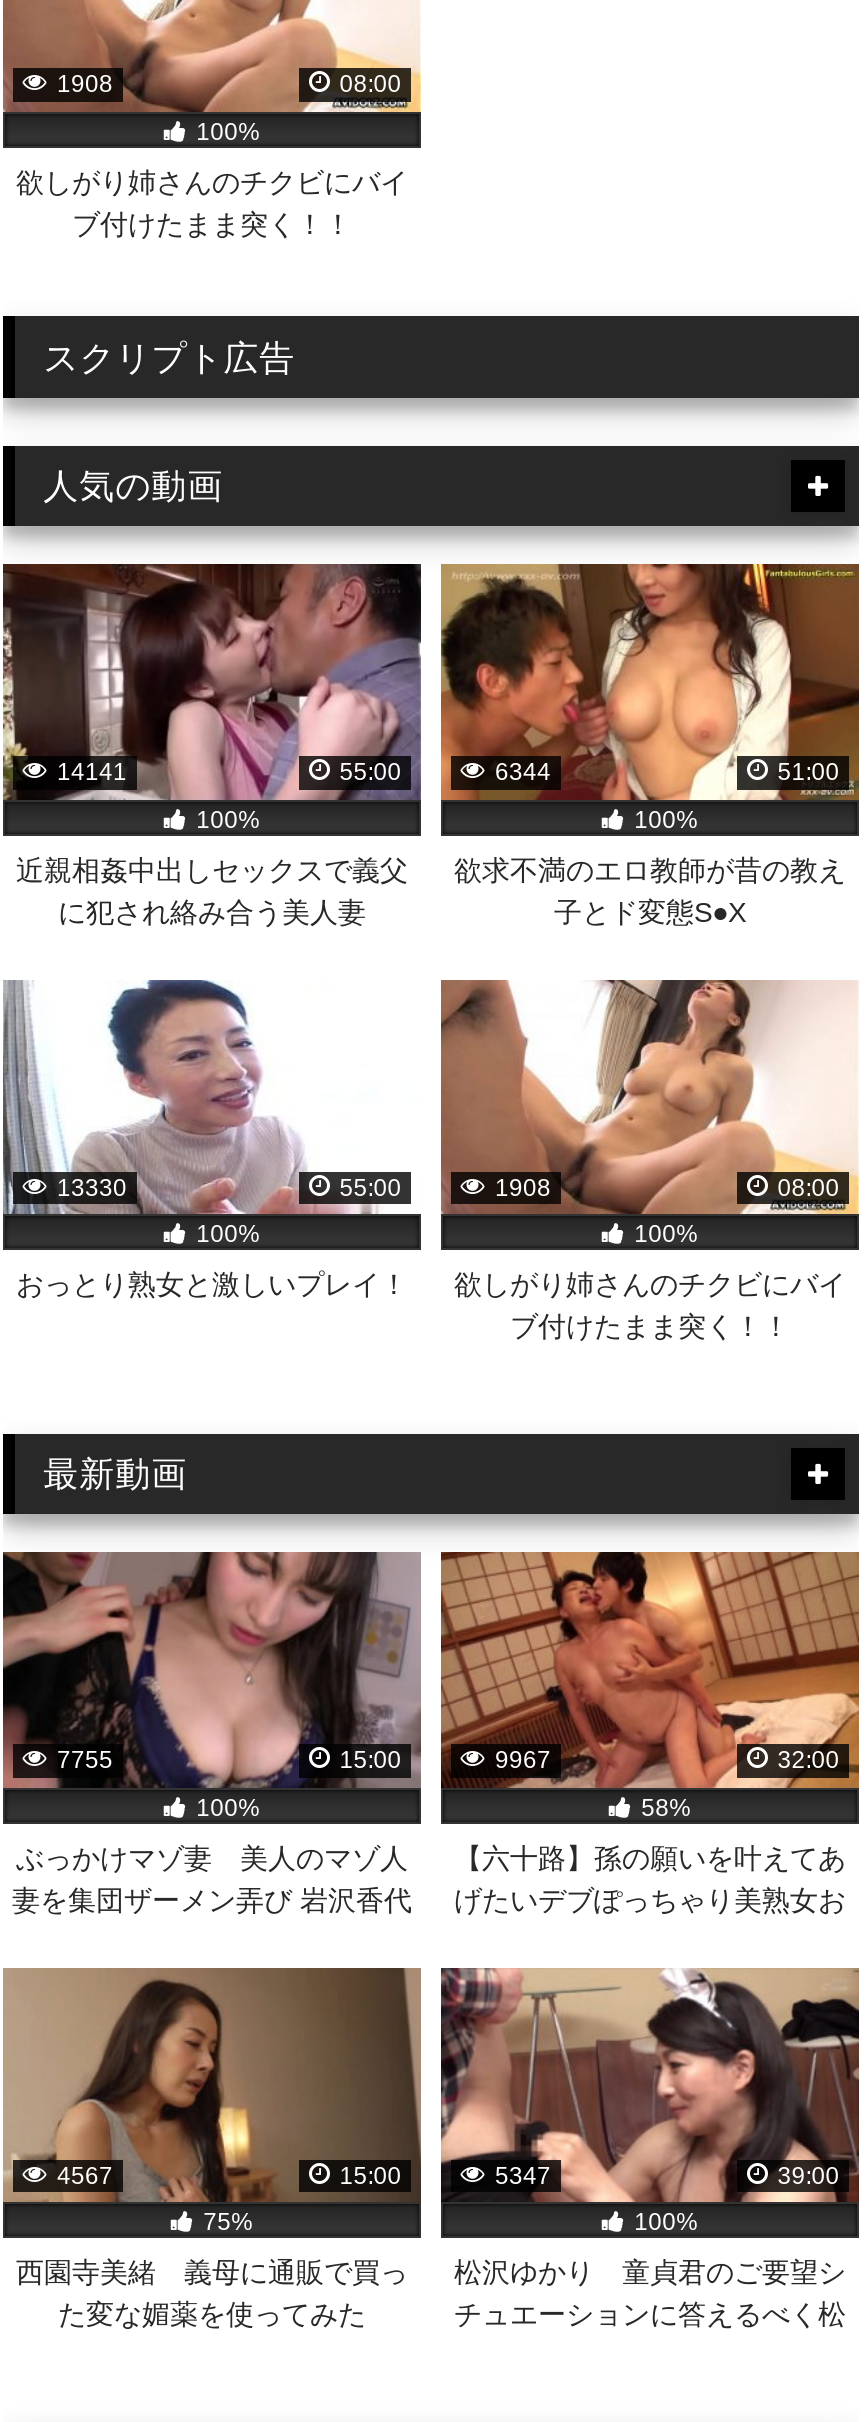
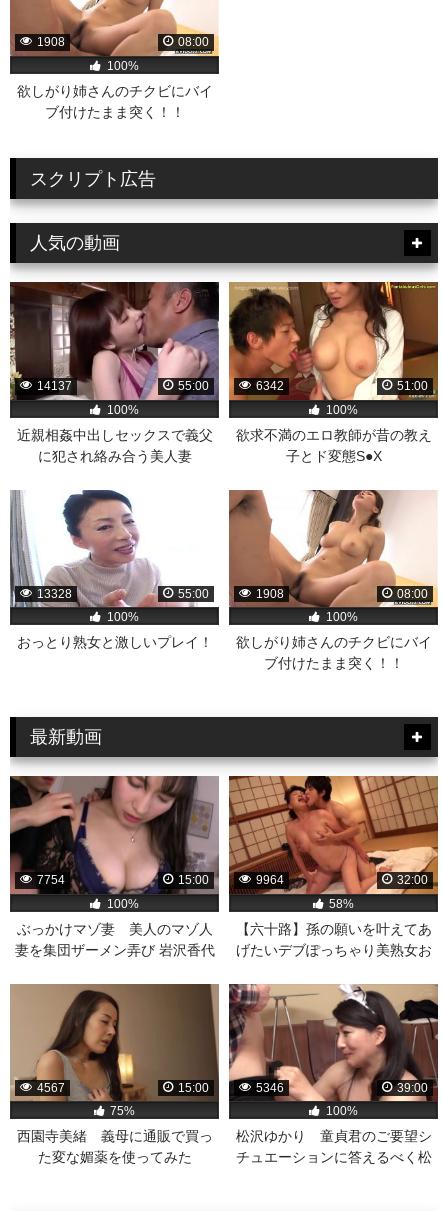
[51,759,127,787] 14141 -> [34,379,72,393] 14137
[489,759,551,787] 6344 -> [253,379,284,393] 6342
[51,1174,127,1202] 13330 -> [34,587,72,601] 13328
[51,1747,113,1775] 7755 -> [34,873,65,887] 7754
[489,1747,551,1775] 9967 -> [253,873,284,887] 9964
[489,2162,551,2190] 5347 -> [253,1081,284,1095] 5346

